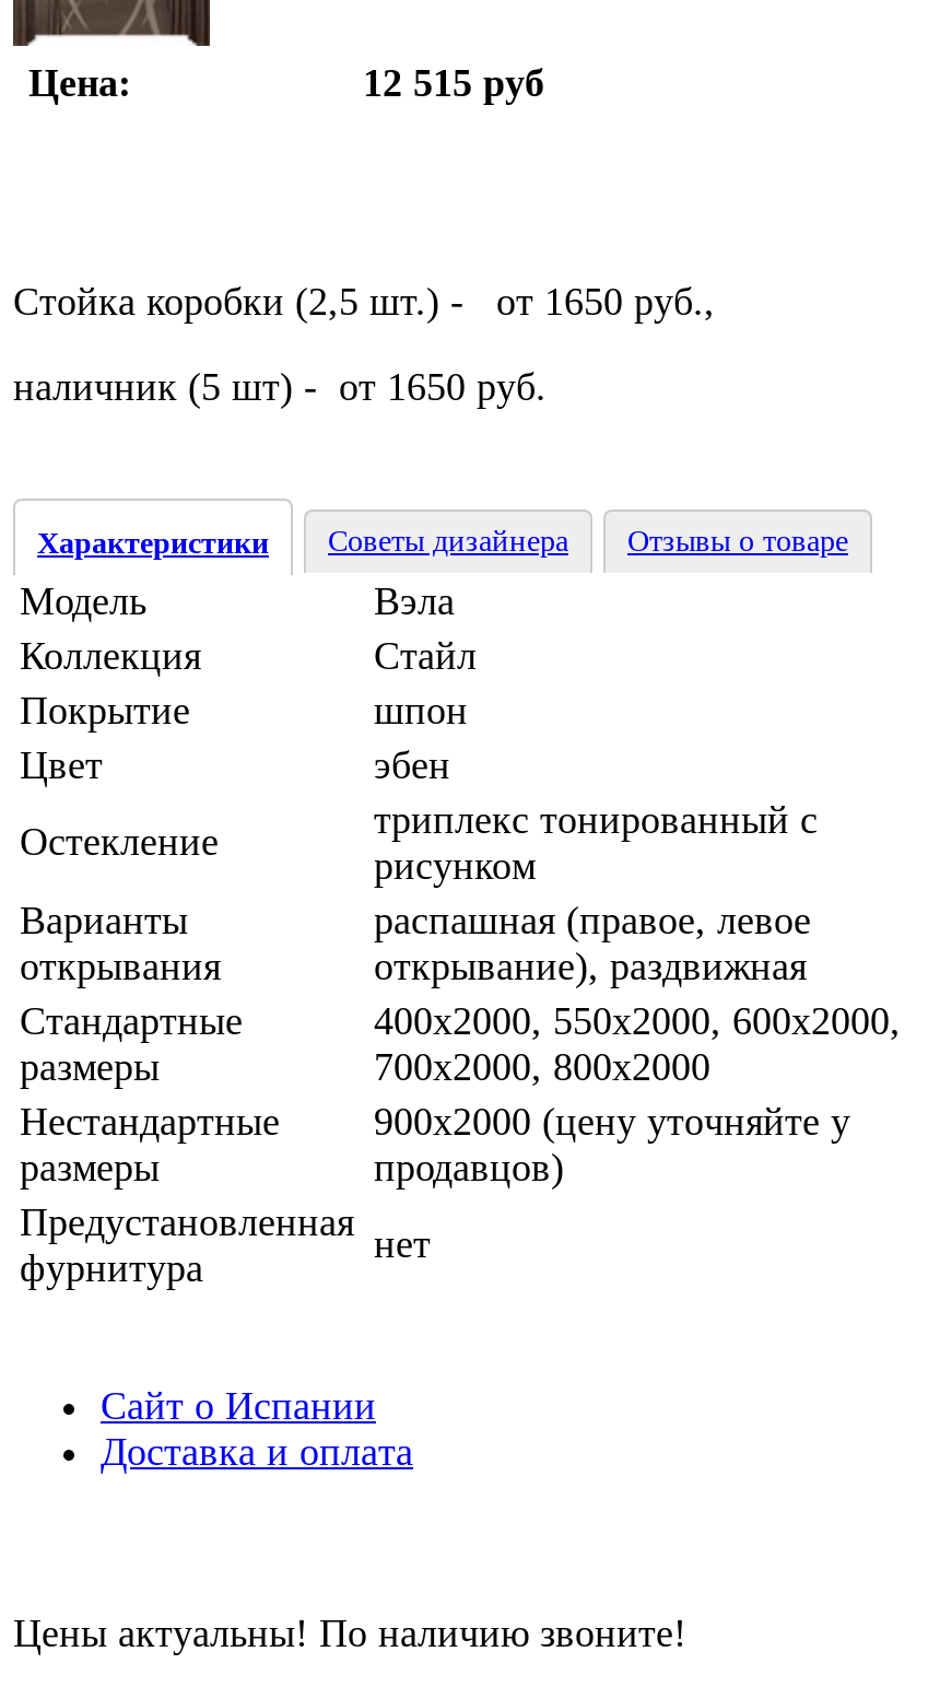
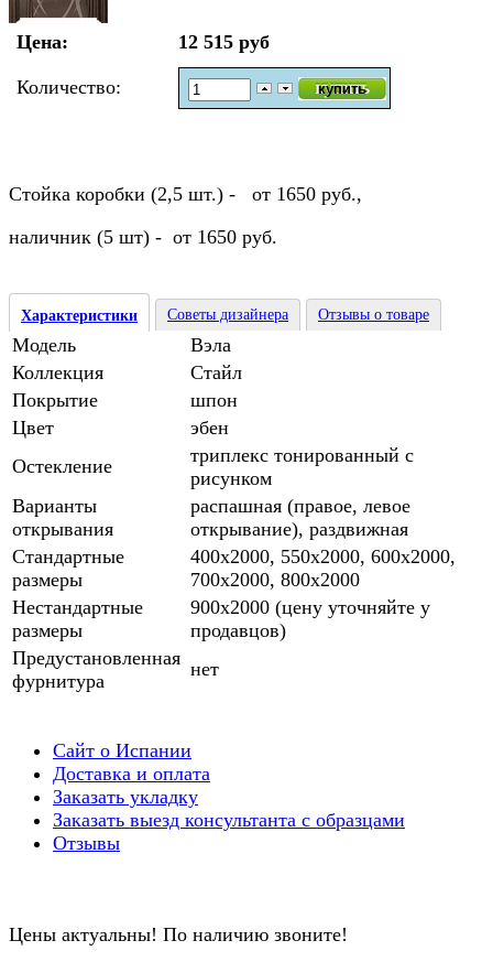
none -> [17,76,121,99] Количество:
none -> [177,66,392,110] [image]
none -> [53,786,405,854] Заказать укладку | Заказать выезд консультанта с образцами | Отзывы

